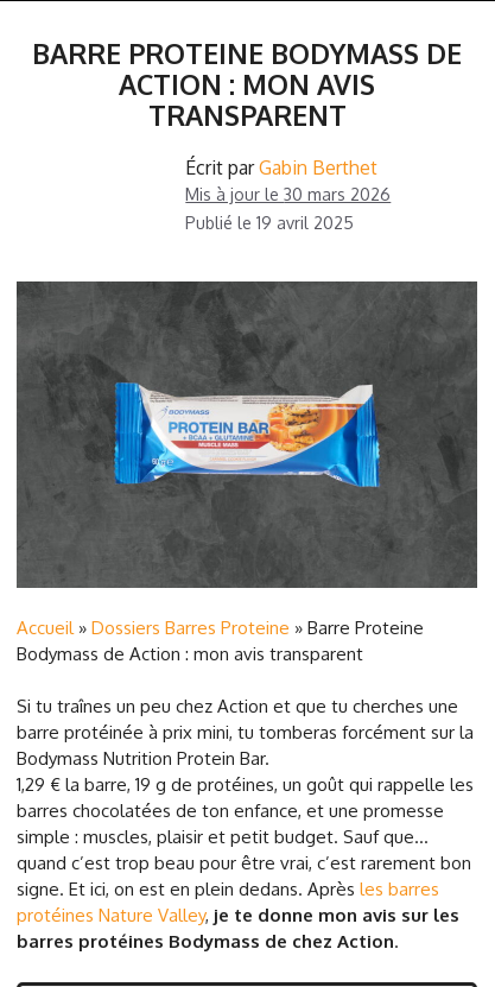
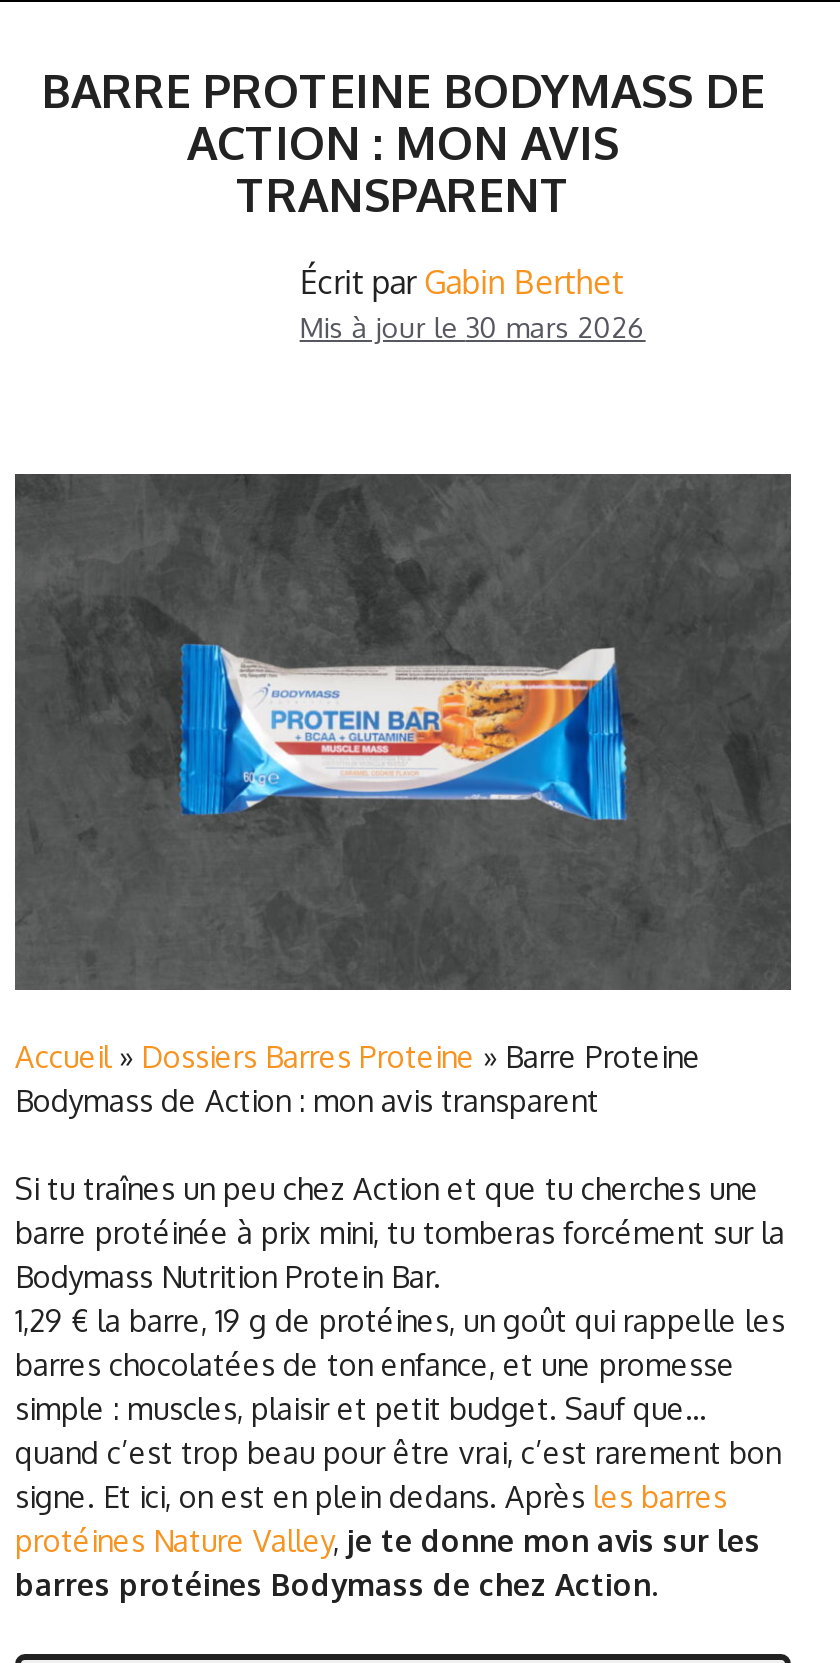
[186,213,354,233] Publié le 19 avril 2025 -> none

